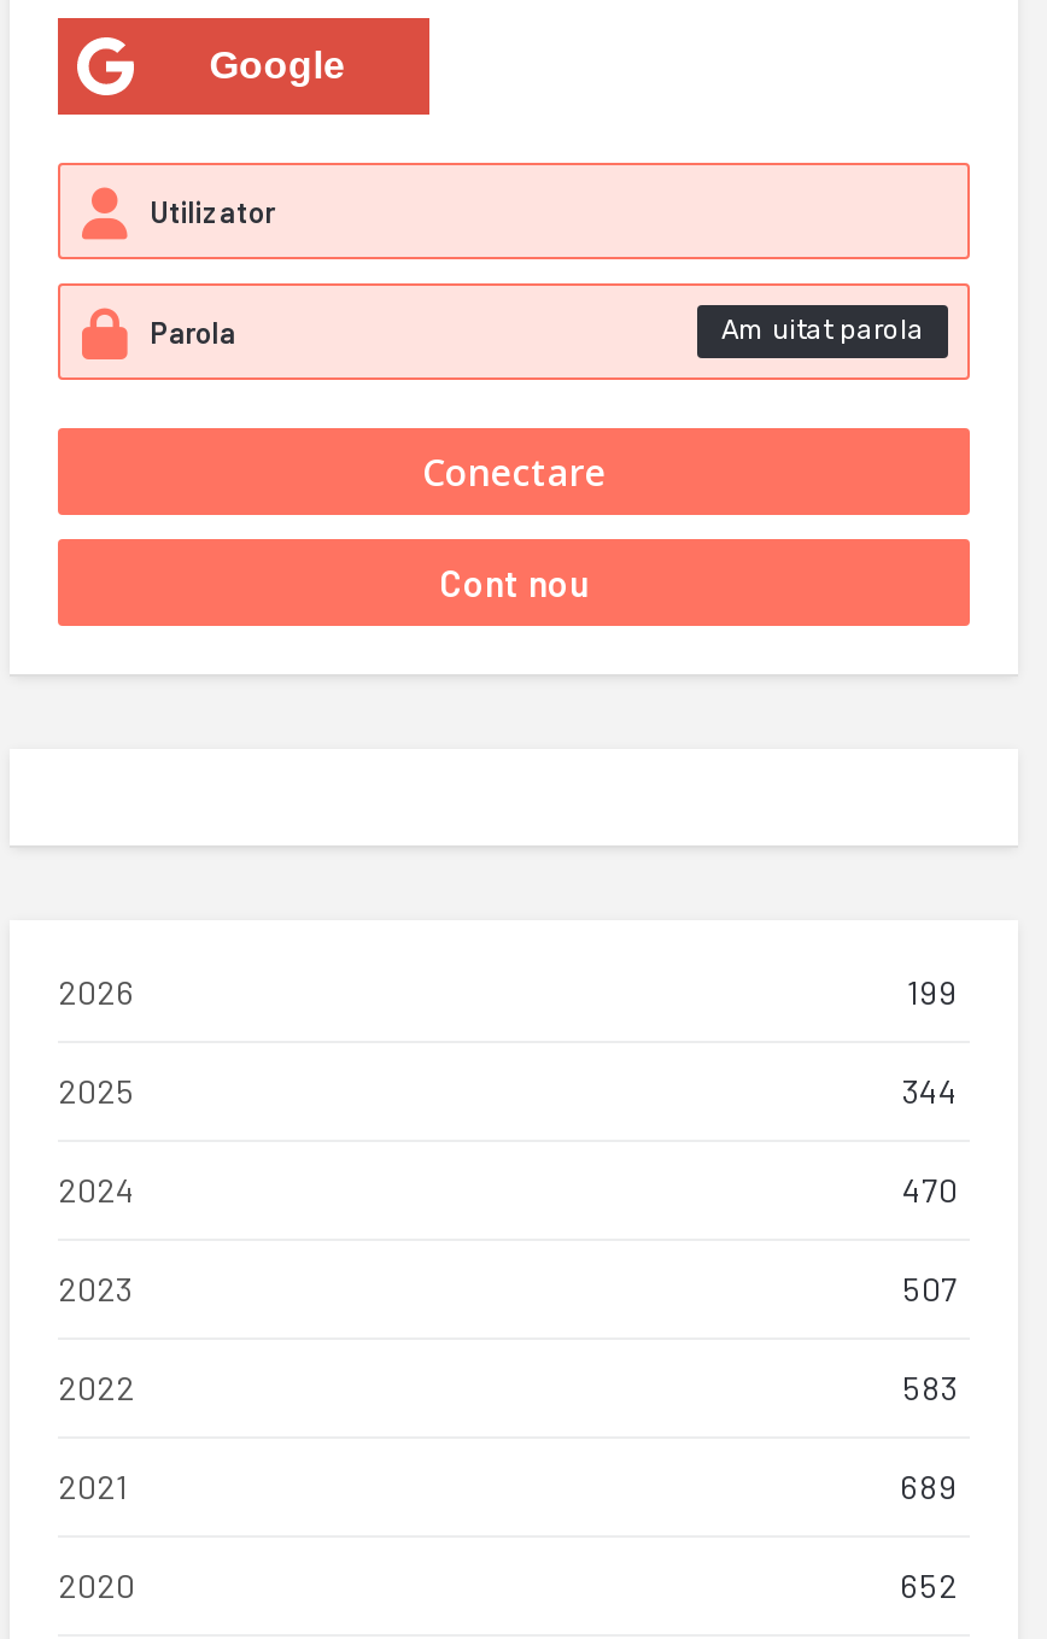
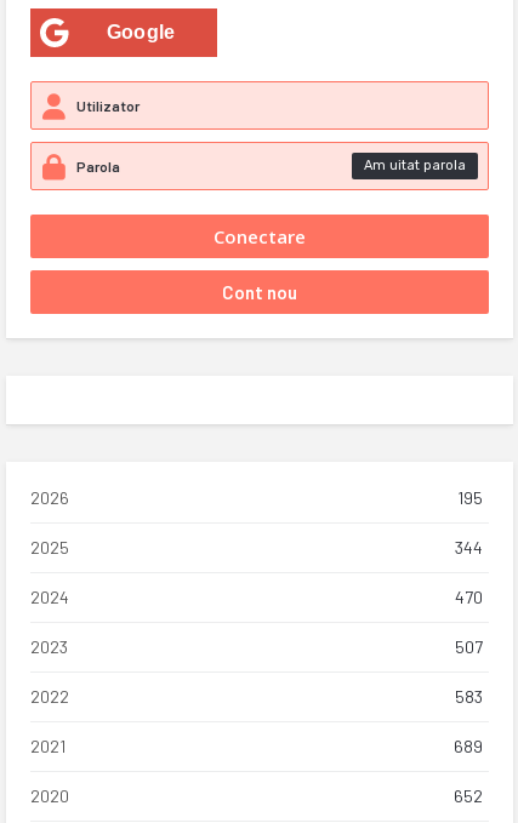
[907,971,958,1012] 199 -> [457,487,483,508] 195

